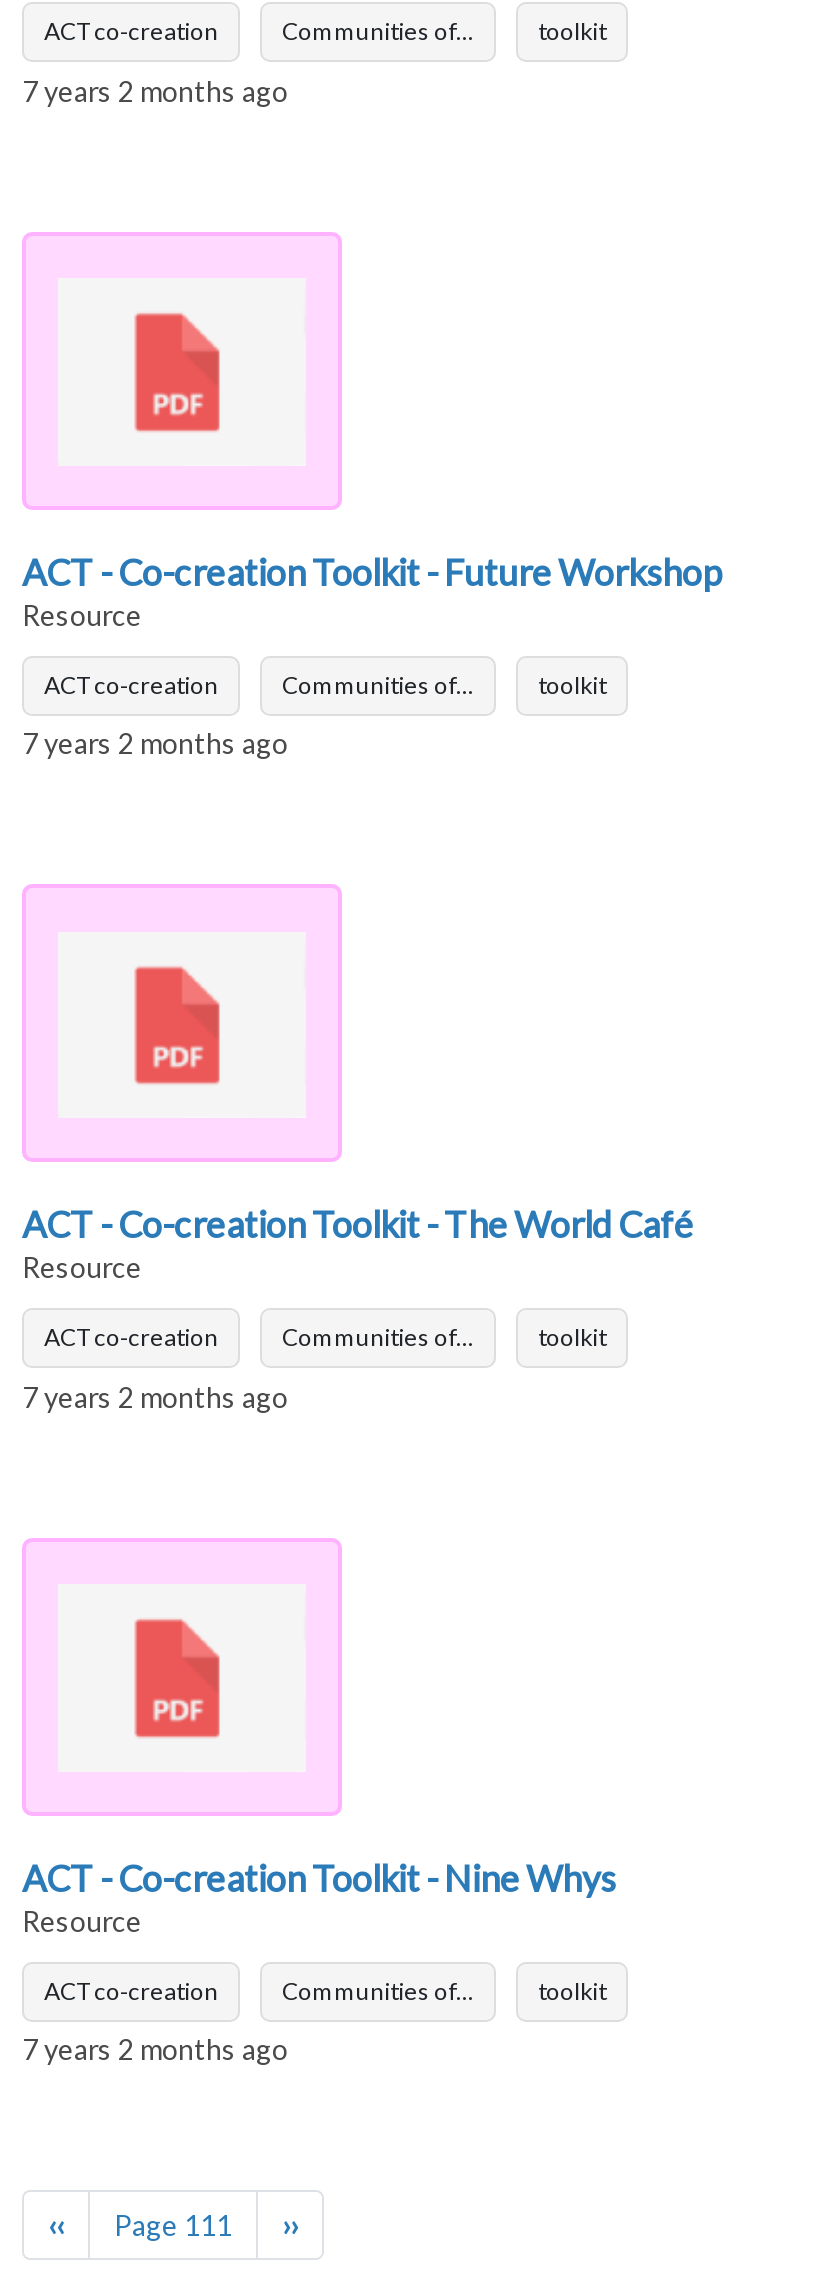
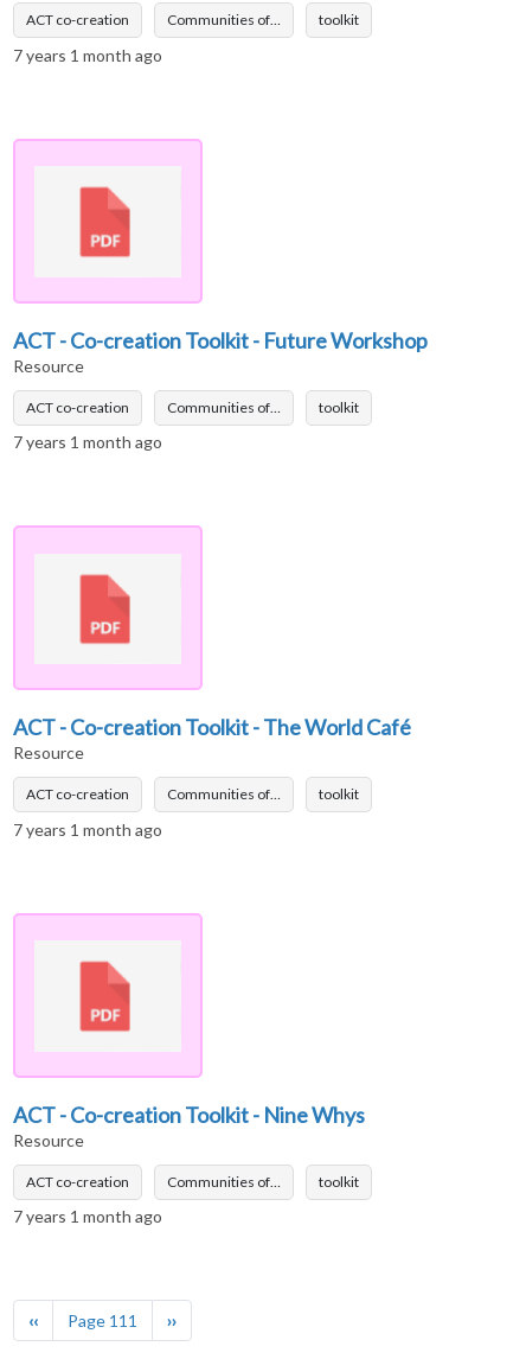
[22,74,288,108] 7 years 2 months ago -> [13,45,162,65] 7 years 1 month ago
[22,727,288,761] 7 years 2 months ago -> [13,432,162,452] 7 years 1 month ago
[22,1379,288,1413] 7 years 2 months ago -> [13,819,162,839] 7 years 1 month ago
[22,2032,288,2066] 7 years 2 months ago -> [13,1206,162,1226] 7 years 1 month ago

